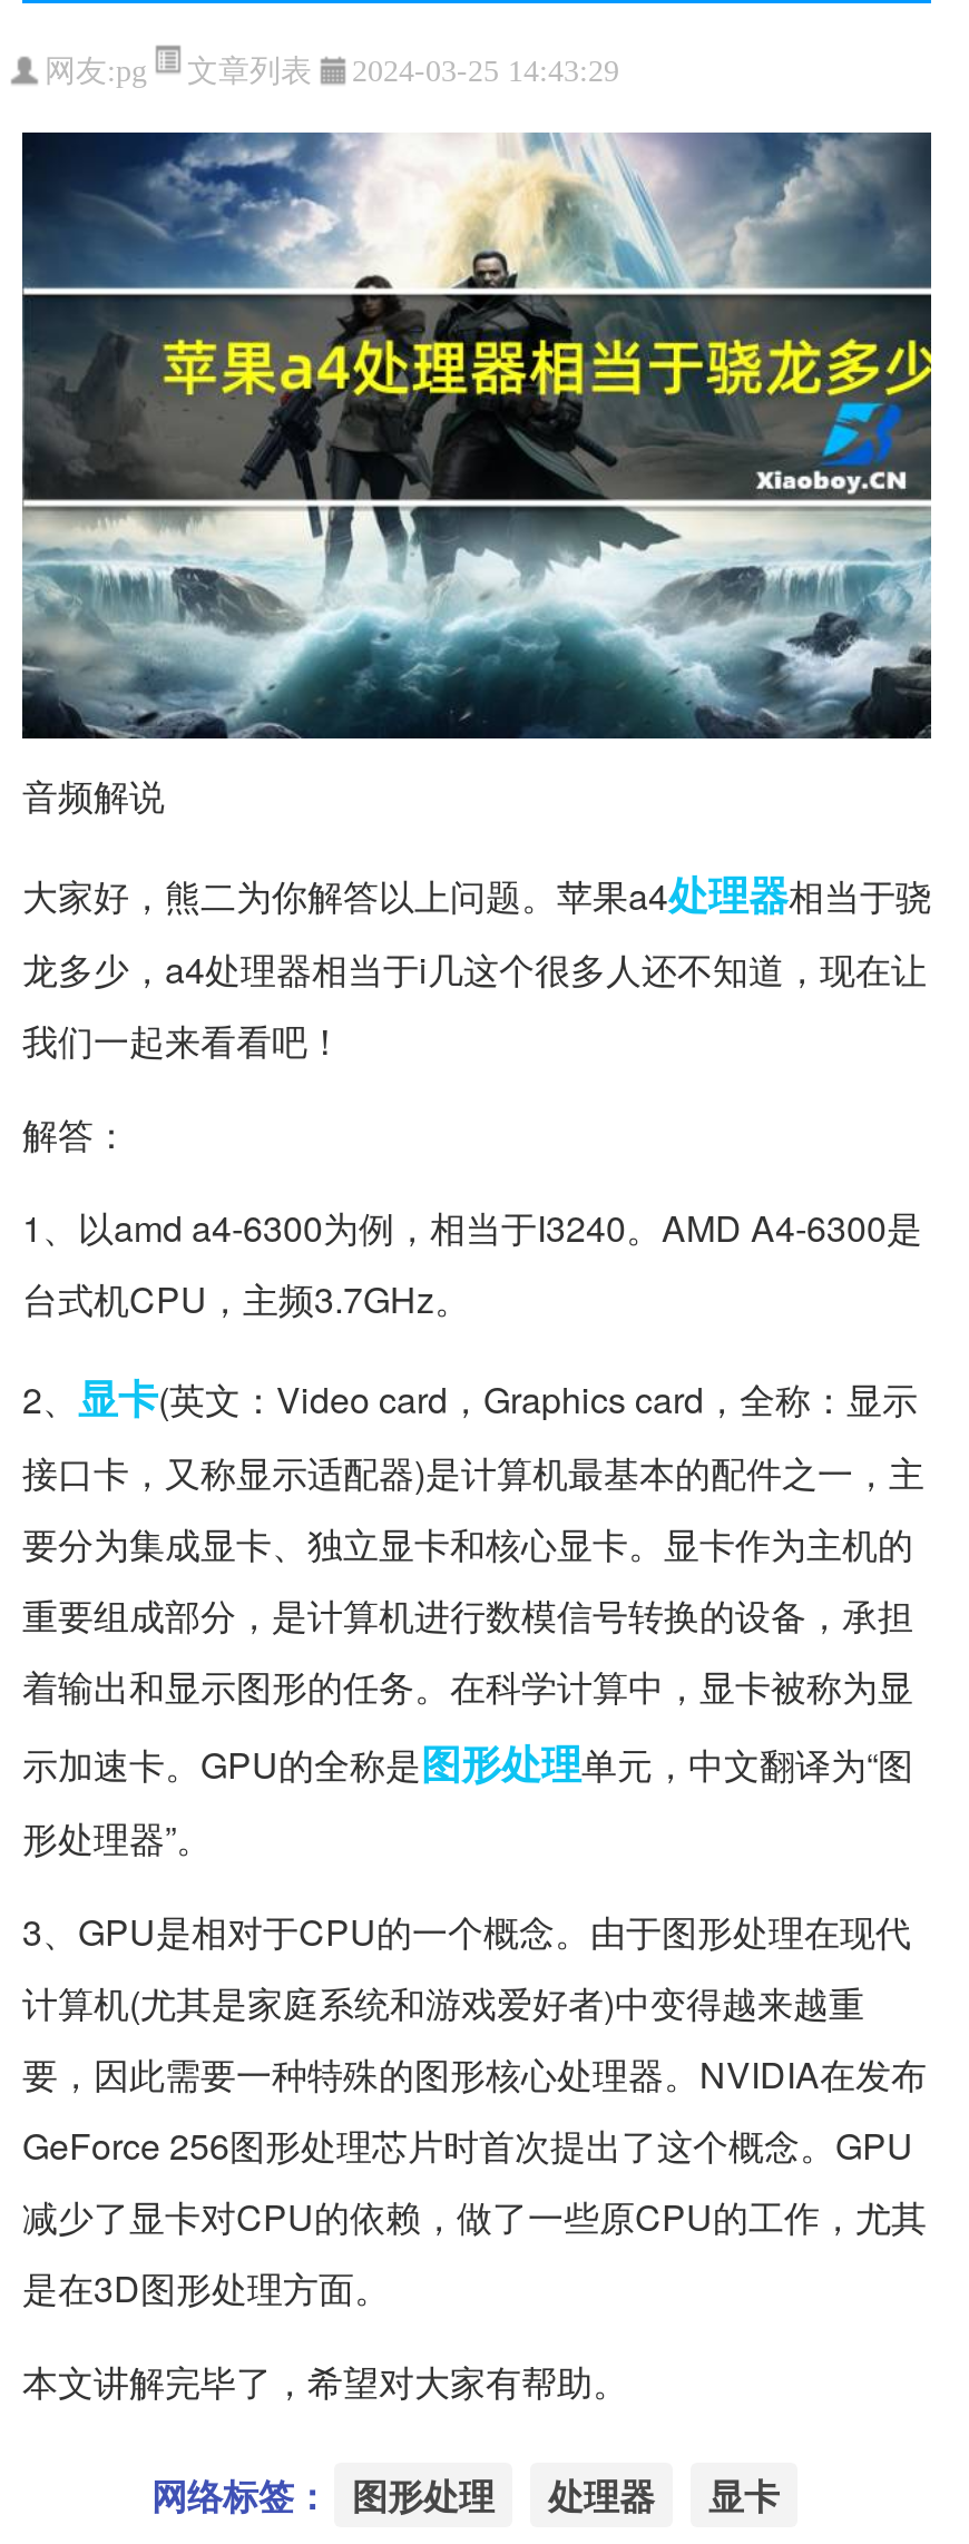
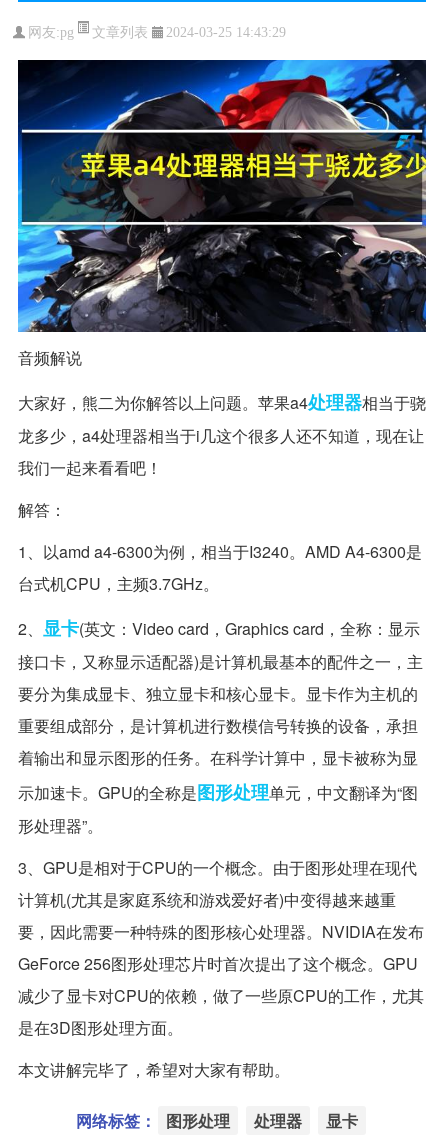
[20,130,933,741] [image] -> [17,59,427,333] [image]

